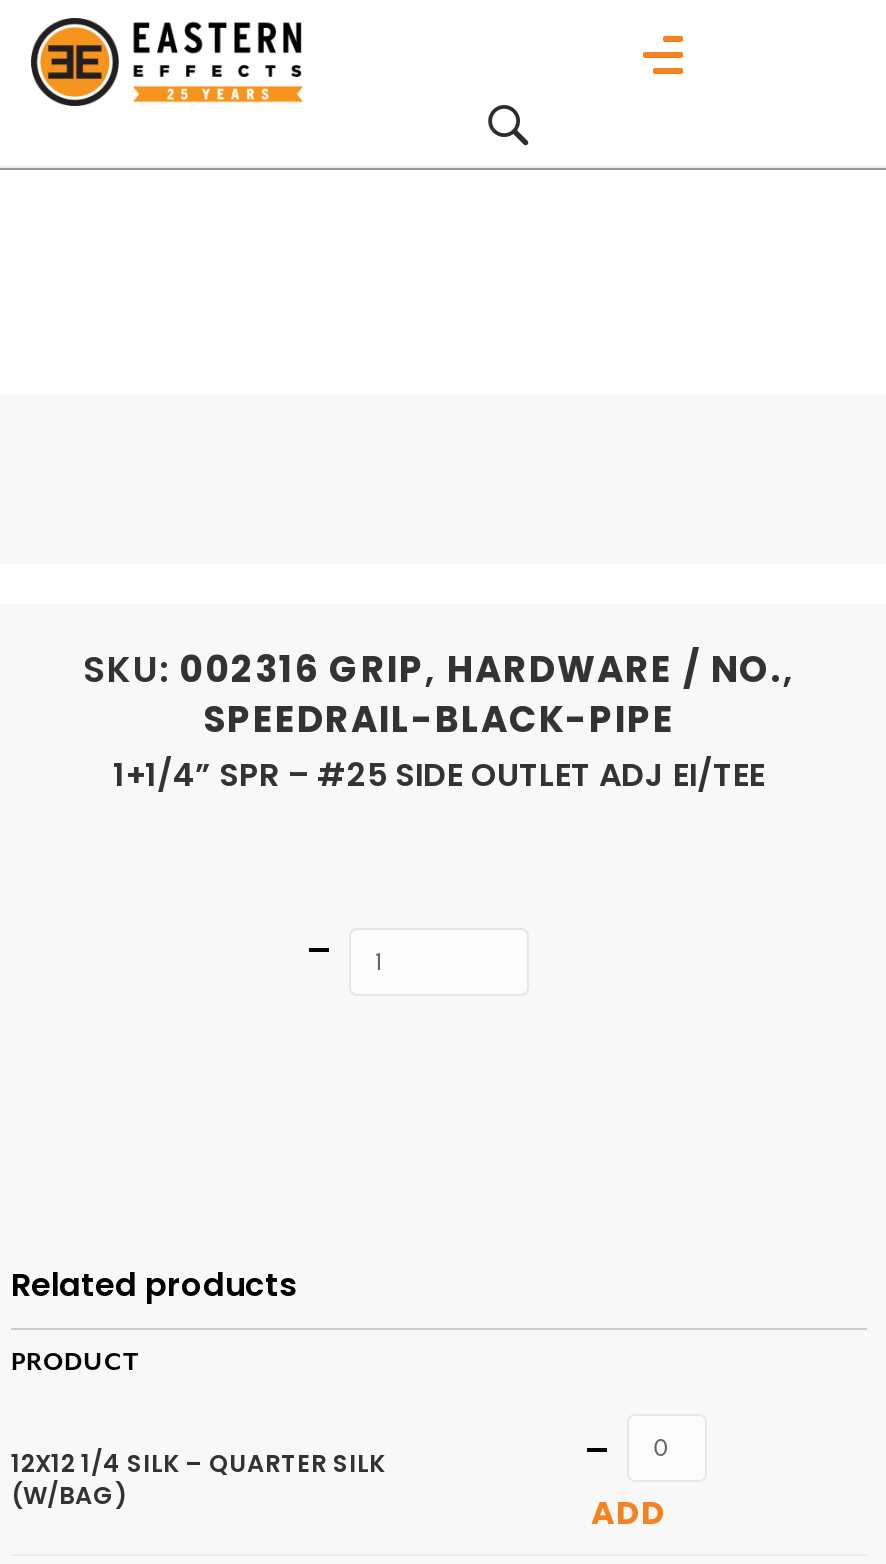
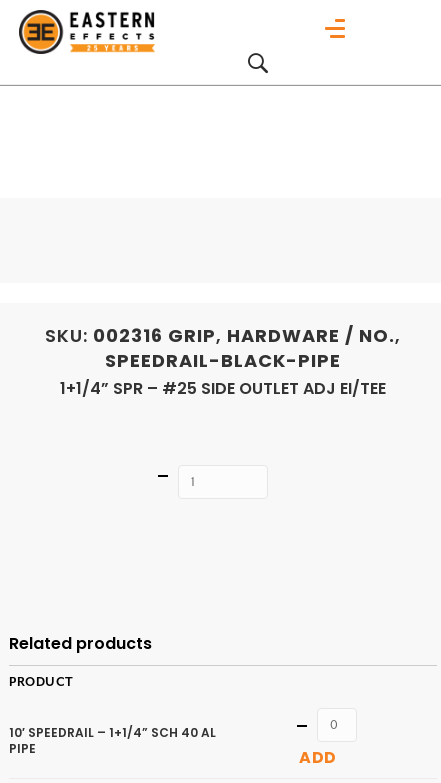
[11,1445,385,1511] 12X12 1/4 SILK – QUARTER SILK | (W/BAG) -> [9,723,216,756] 10′ SPEEDRAIL – 1+1/4” SCH 40 AL | PIPE

